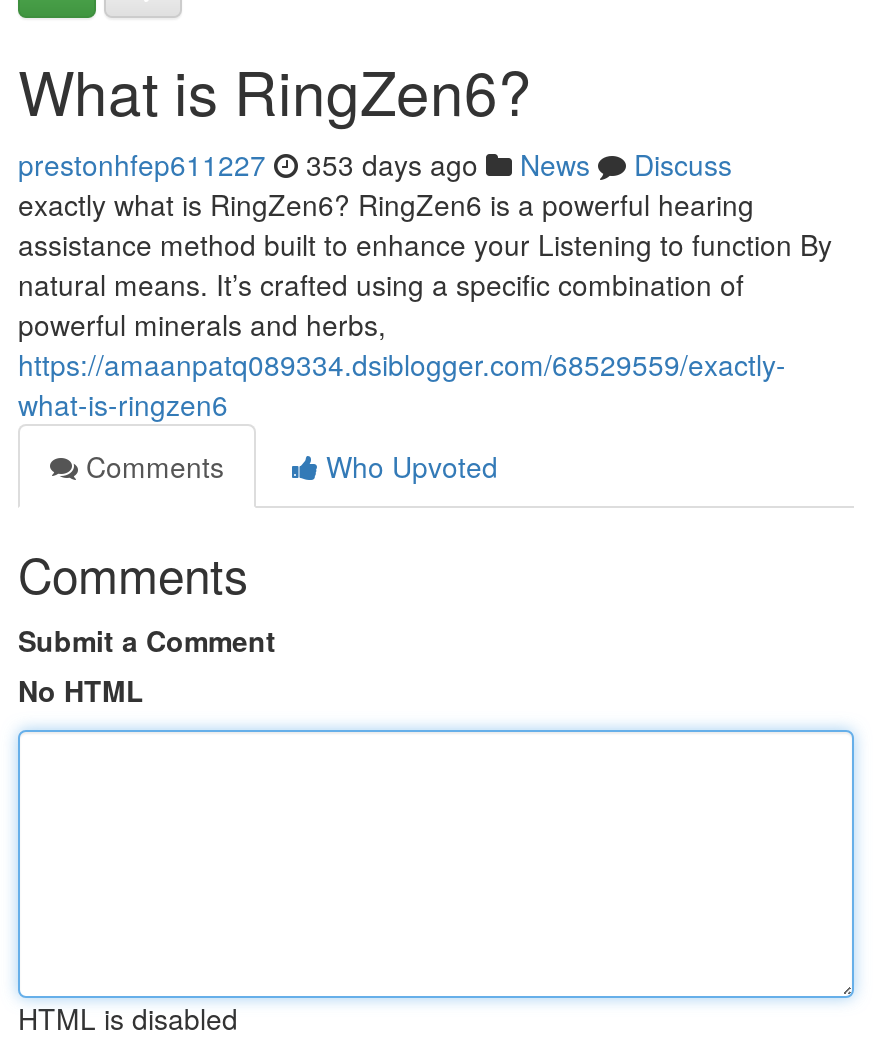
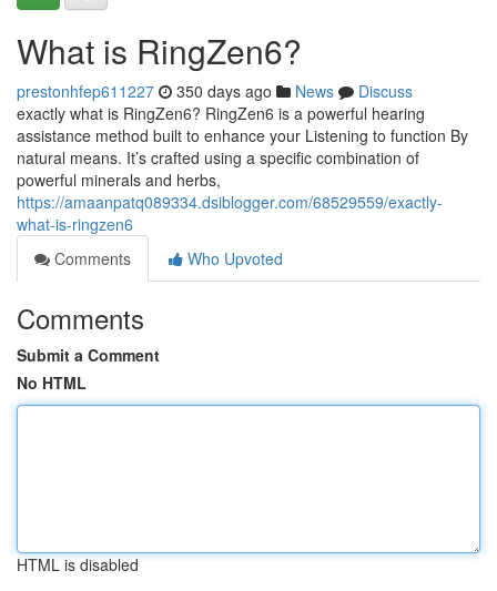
[18,144,732,184] prestonhfep611227 353 days ago News Discuss -> [17,80,413,102] prestonhfep611227 350 days ago News Discuss

